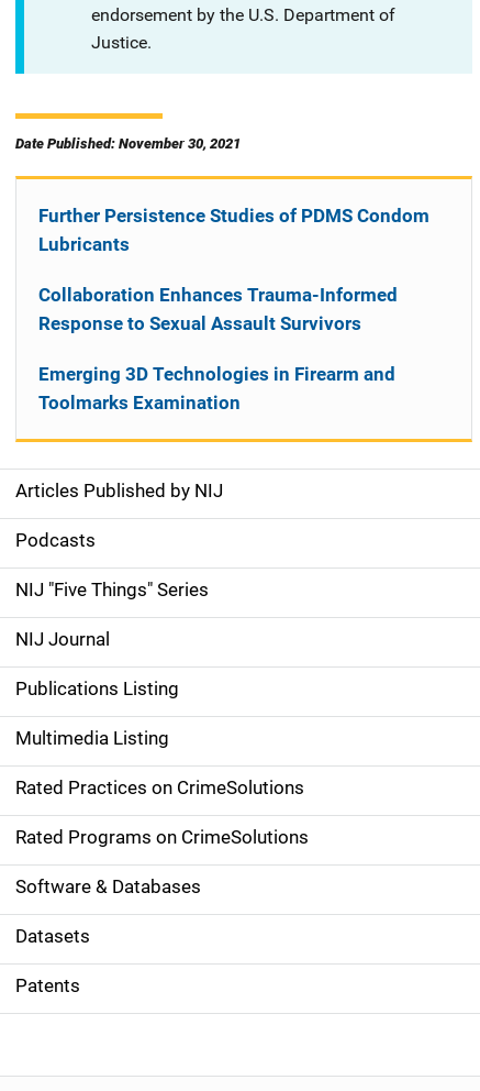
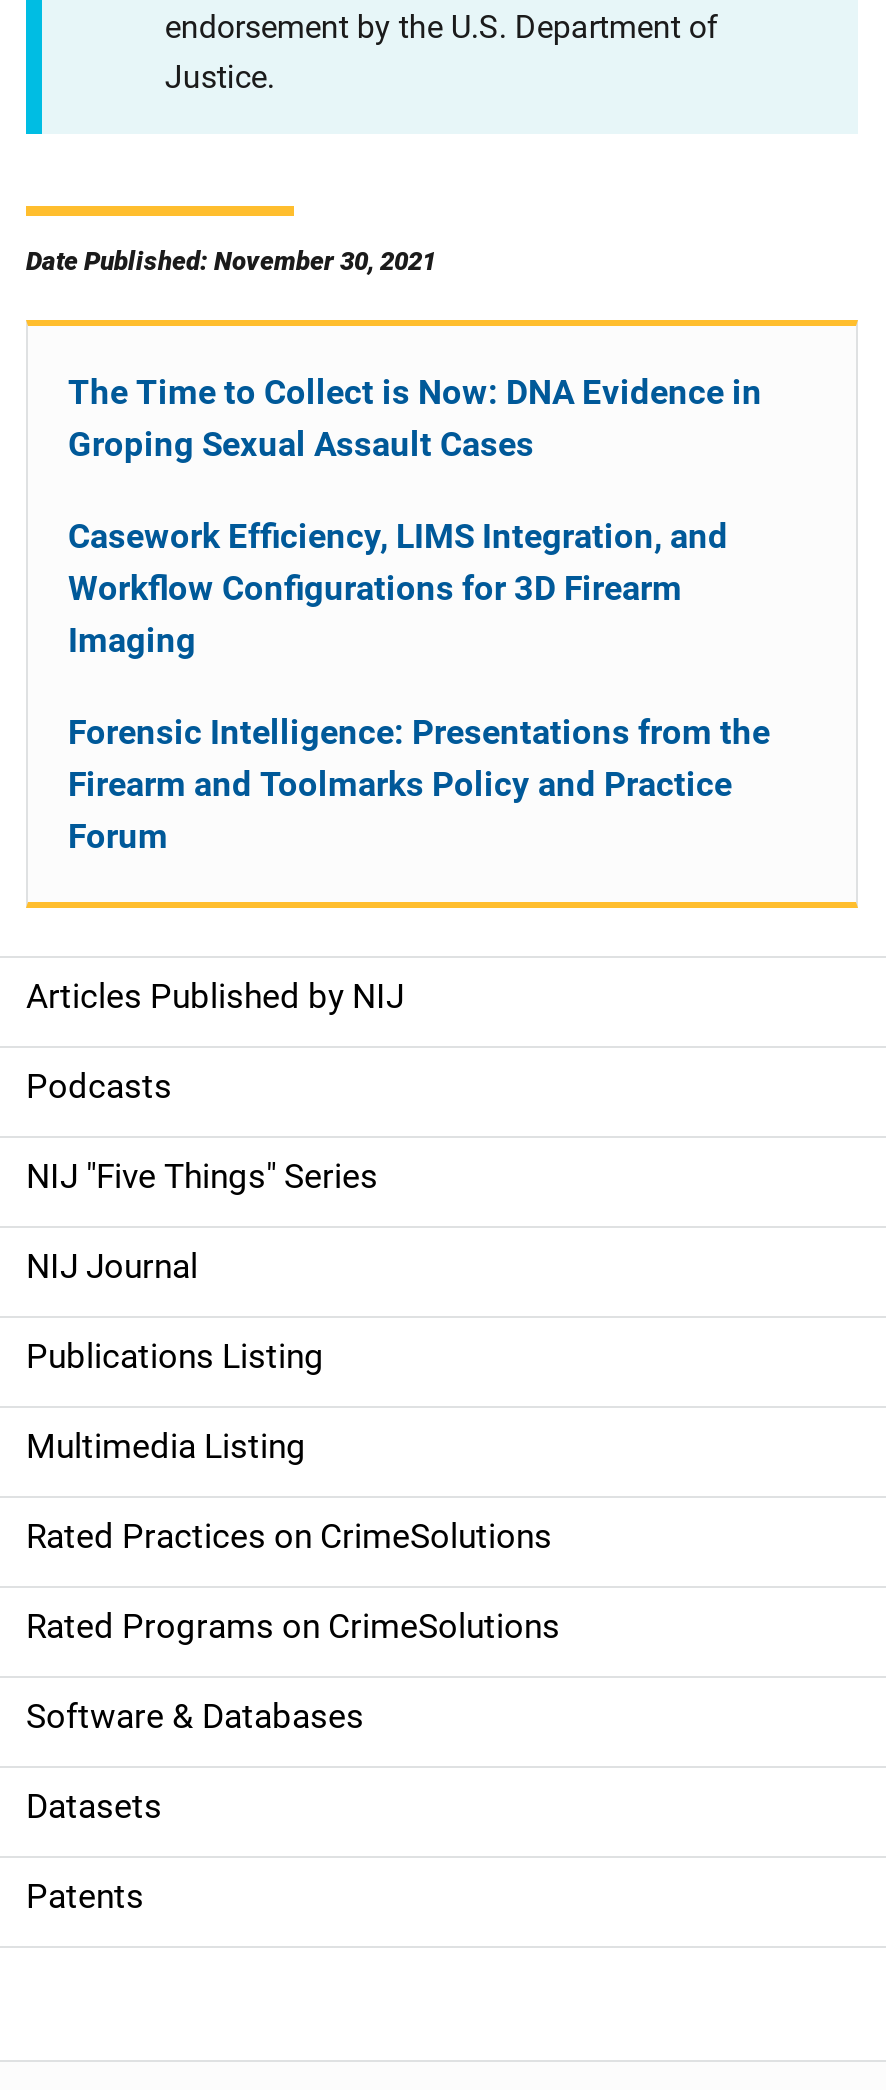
[38,205,429,255] Further Persistence Studies of PDMS Condom | Lubricants -> [68,372,762,464] The Time to Collect is Now: DNA Evidence in | Groping Sexual Assault Cases
[38,284,398,334] Collaboration Enhances Trauma-Informed | Response to Sexual Assault Survivors -> [68,516,728,660] Casework Efficiency, LIMS Integration, and | Workflow Configurations for 3D Firearm | Imaging
[38,363,395,414] Emerging 3D Technologies in Firearm and | Toolmarks Examination -> [68,712,770,856] Forensic Intelligence: Presentations from the | Firearm and Toolmarks Policy and Practice | Forum

